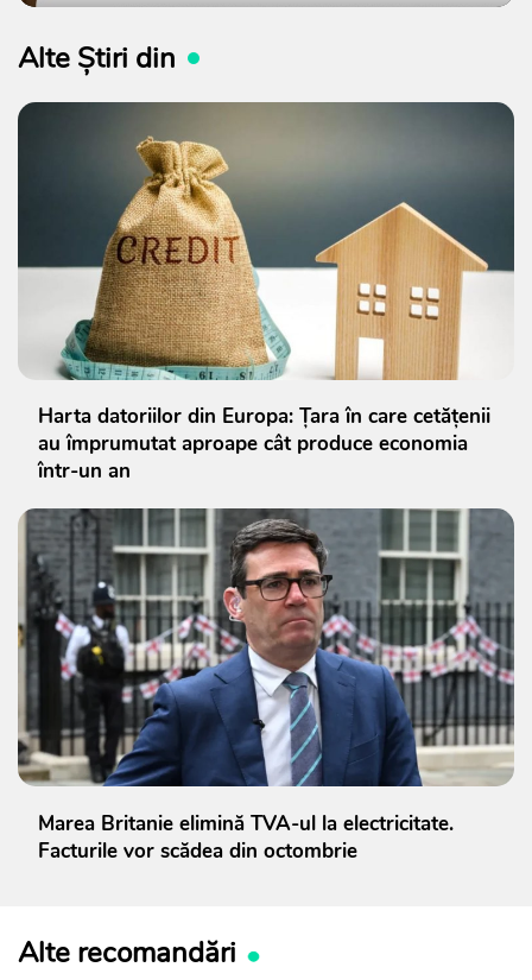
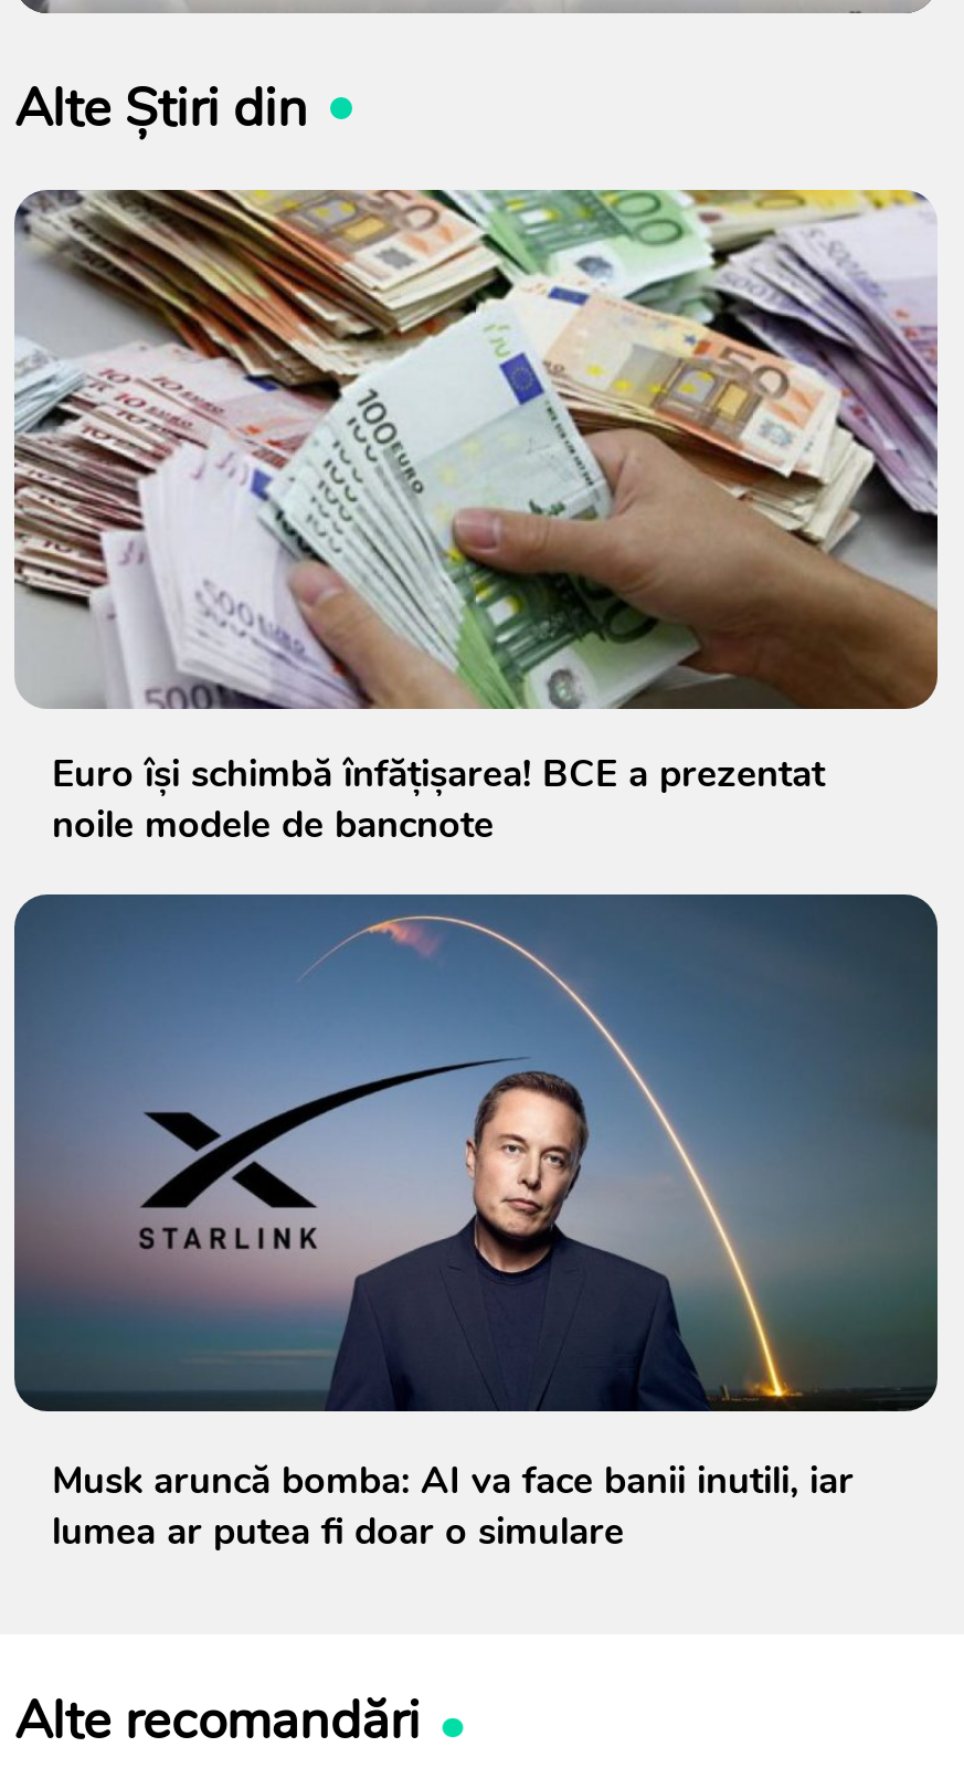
[17,101,515,485] [image] | Harta datoriilor din Europa: Țara în care cetățenii | au împrumutat aproape cât produce economia | într-un an -> [12,188,940,850] [image] | Euro își schimbă înfățișarea! BCE a prezentat | noile modele de bancnote
[18,508,514,865] [image] | Marea Britanie elimină TVA-ul la electricitate. | Facturile vor scădea din octombrie -> [14,892,937,1557] [image] | Musk aruncă bomba: AI va face banii inutili, iar | lumea ar putea fi doar o simulare

